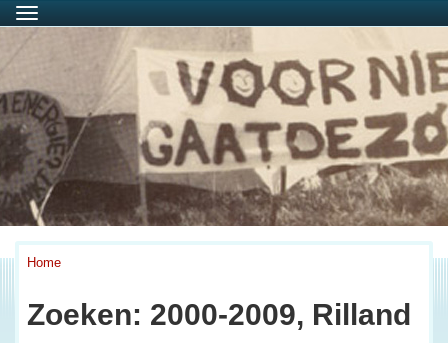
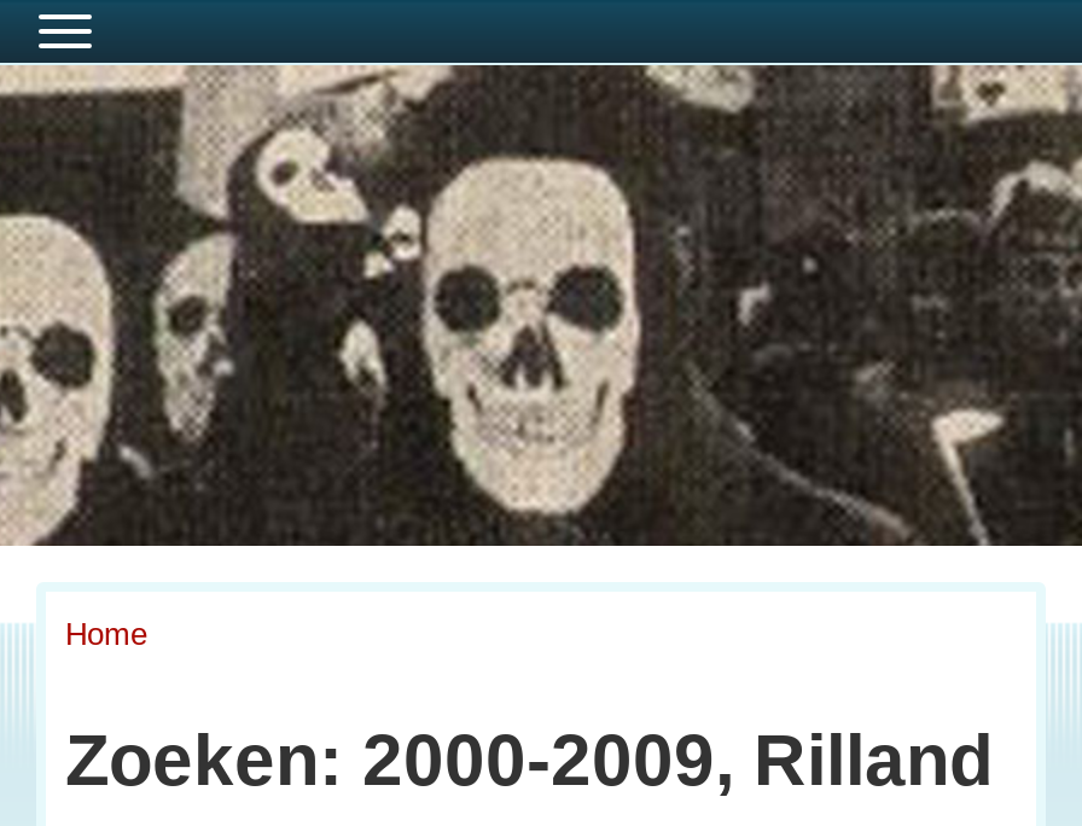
[3,26,445,227] [image] -> [7,63,1075,548] [image]

